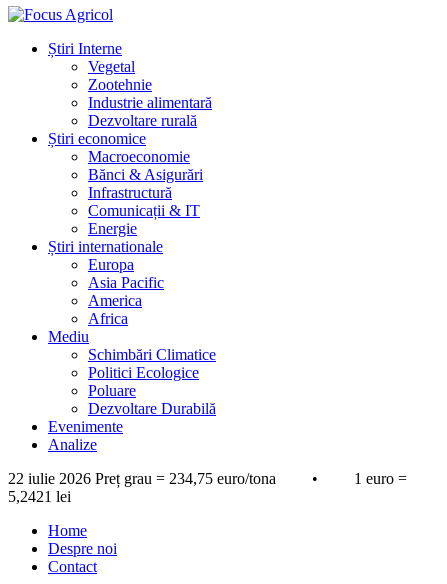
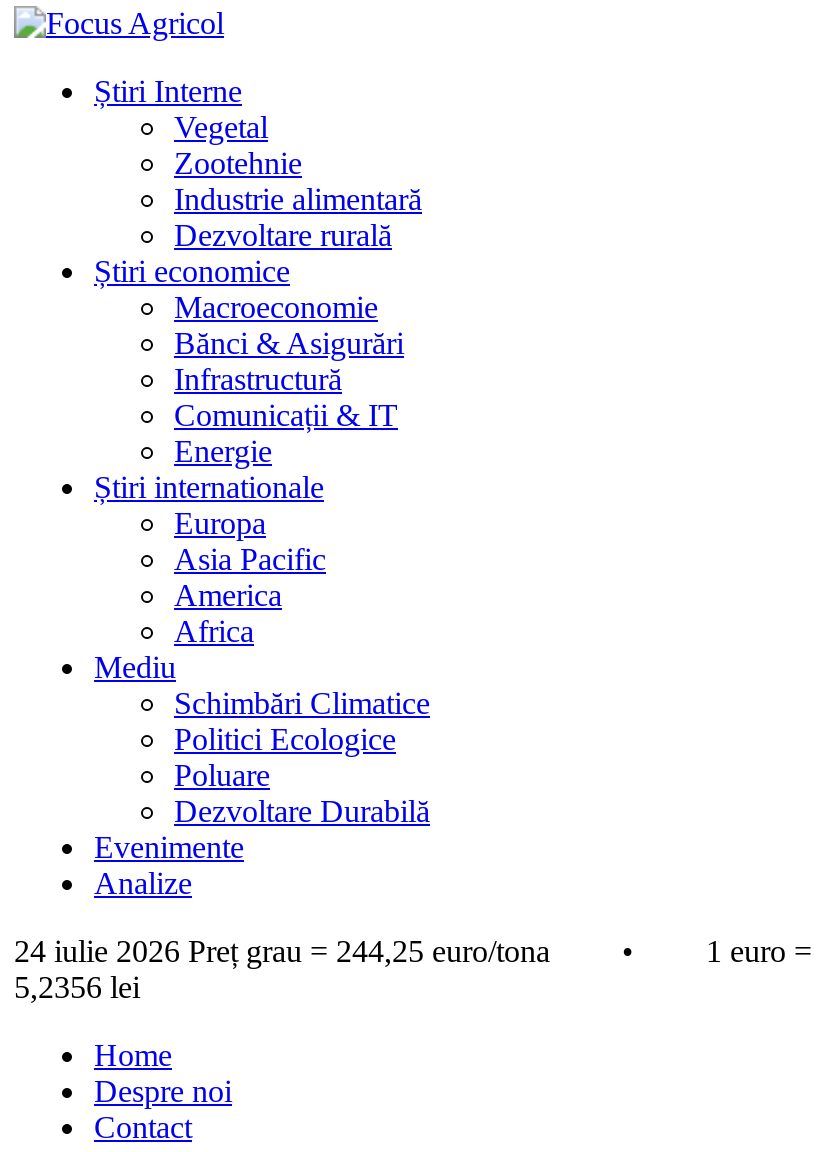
[8,470,407,487] 22 iulie 2026 Preț grau = 234,75 euro/tona • 1 euro = -> [14,934,812,968] 24 iulie 2026 Preț grau = 244,25 euro/tona • 1 euro =
[8,488,71,505] 5,2421 lei -> [14,970,140,1004] 5,2356 lei

